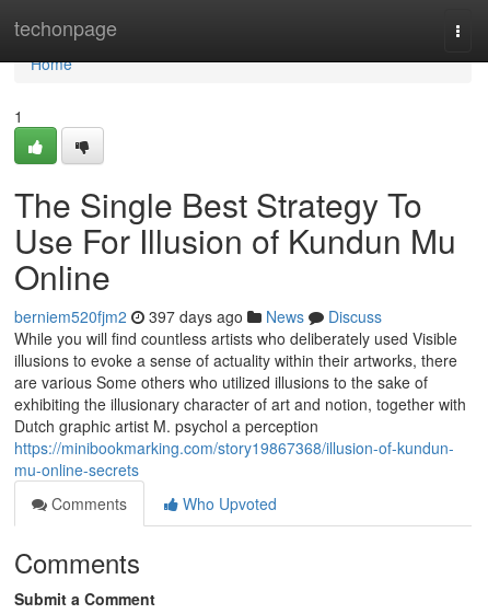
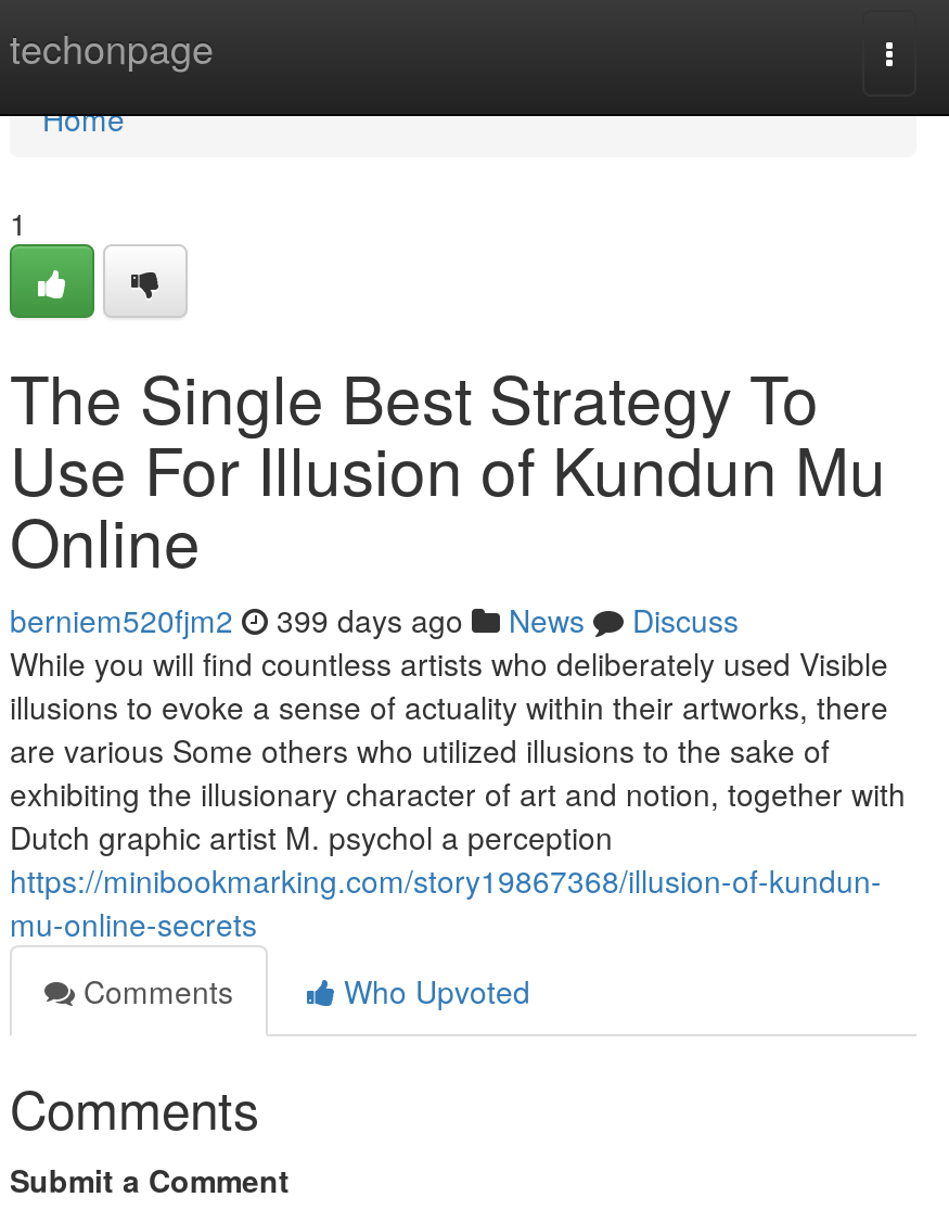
[14,305,382,327] berniem520fjm2 397 days ago News Discuss -> [10,598,739,641] berniem520fjm2 399 days ago News Discuss

